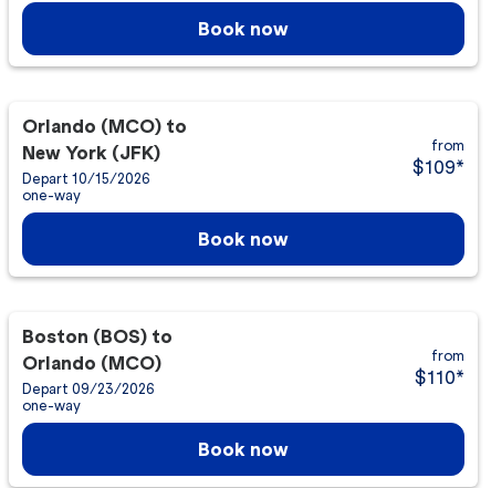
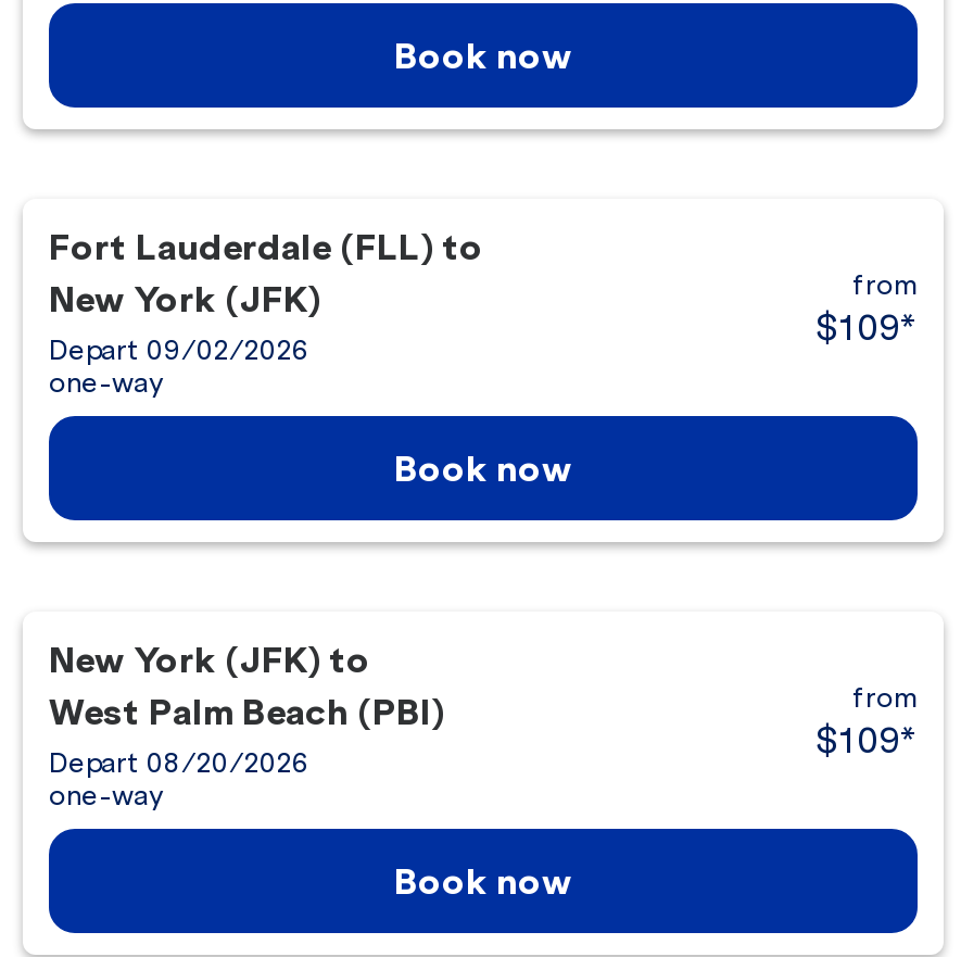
[22,115,187,137] Orlando (MCO) to -> [49,225,483,268] Fort Lauderdale (FLL) to
[22,170,150,187] Depart 10/15/2026 -> [49,333,309,366] Depart 09/02/2026
[22,325,173,397] Boston (BOS) to | Orlando (MCO) | Depart 09/23/2026 -> [49,638,444,779] New York (JFK) to | West Palm Beach (PBI) | Depart 08/20/2026
[415,366,464,388] $110* -> [815,717,918,760] $109*

